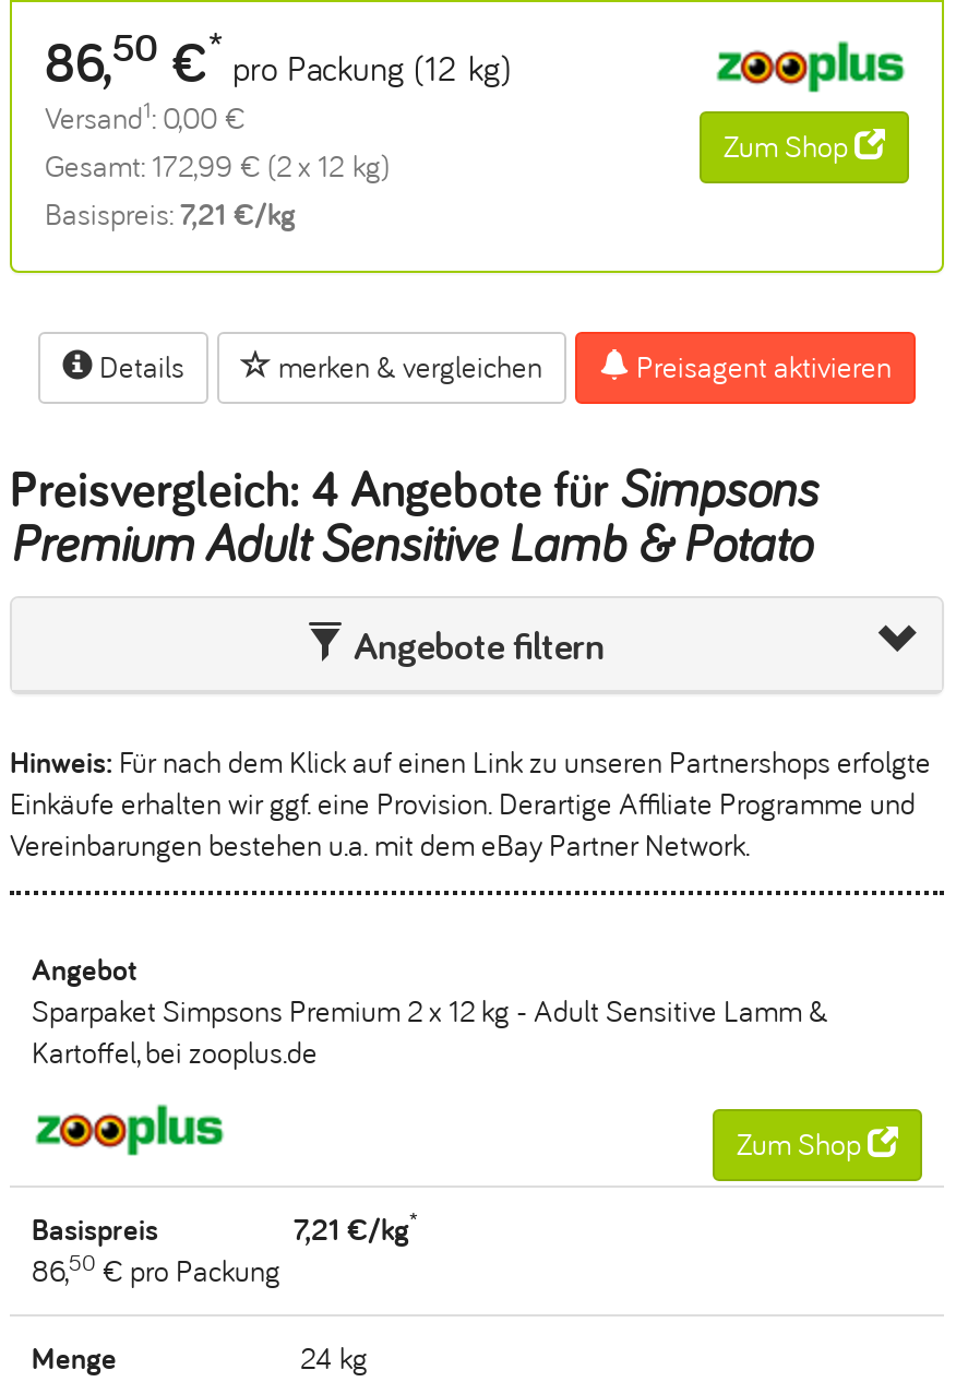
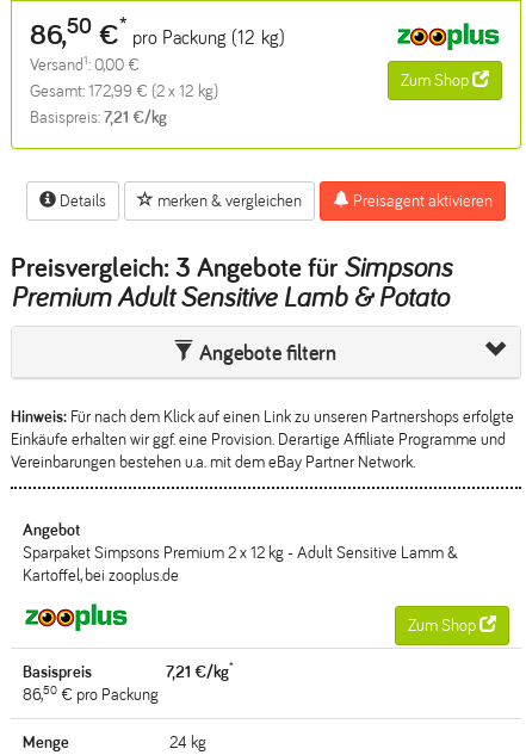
[10,463,817,517] Preisvergleich: 4 Angebote für Simpsons -> [11,253,452,283] Preisvergleich: 3 Angebote für Simpsons

